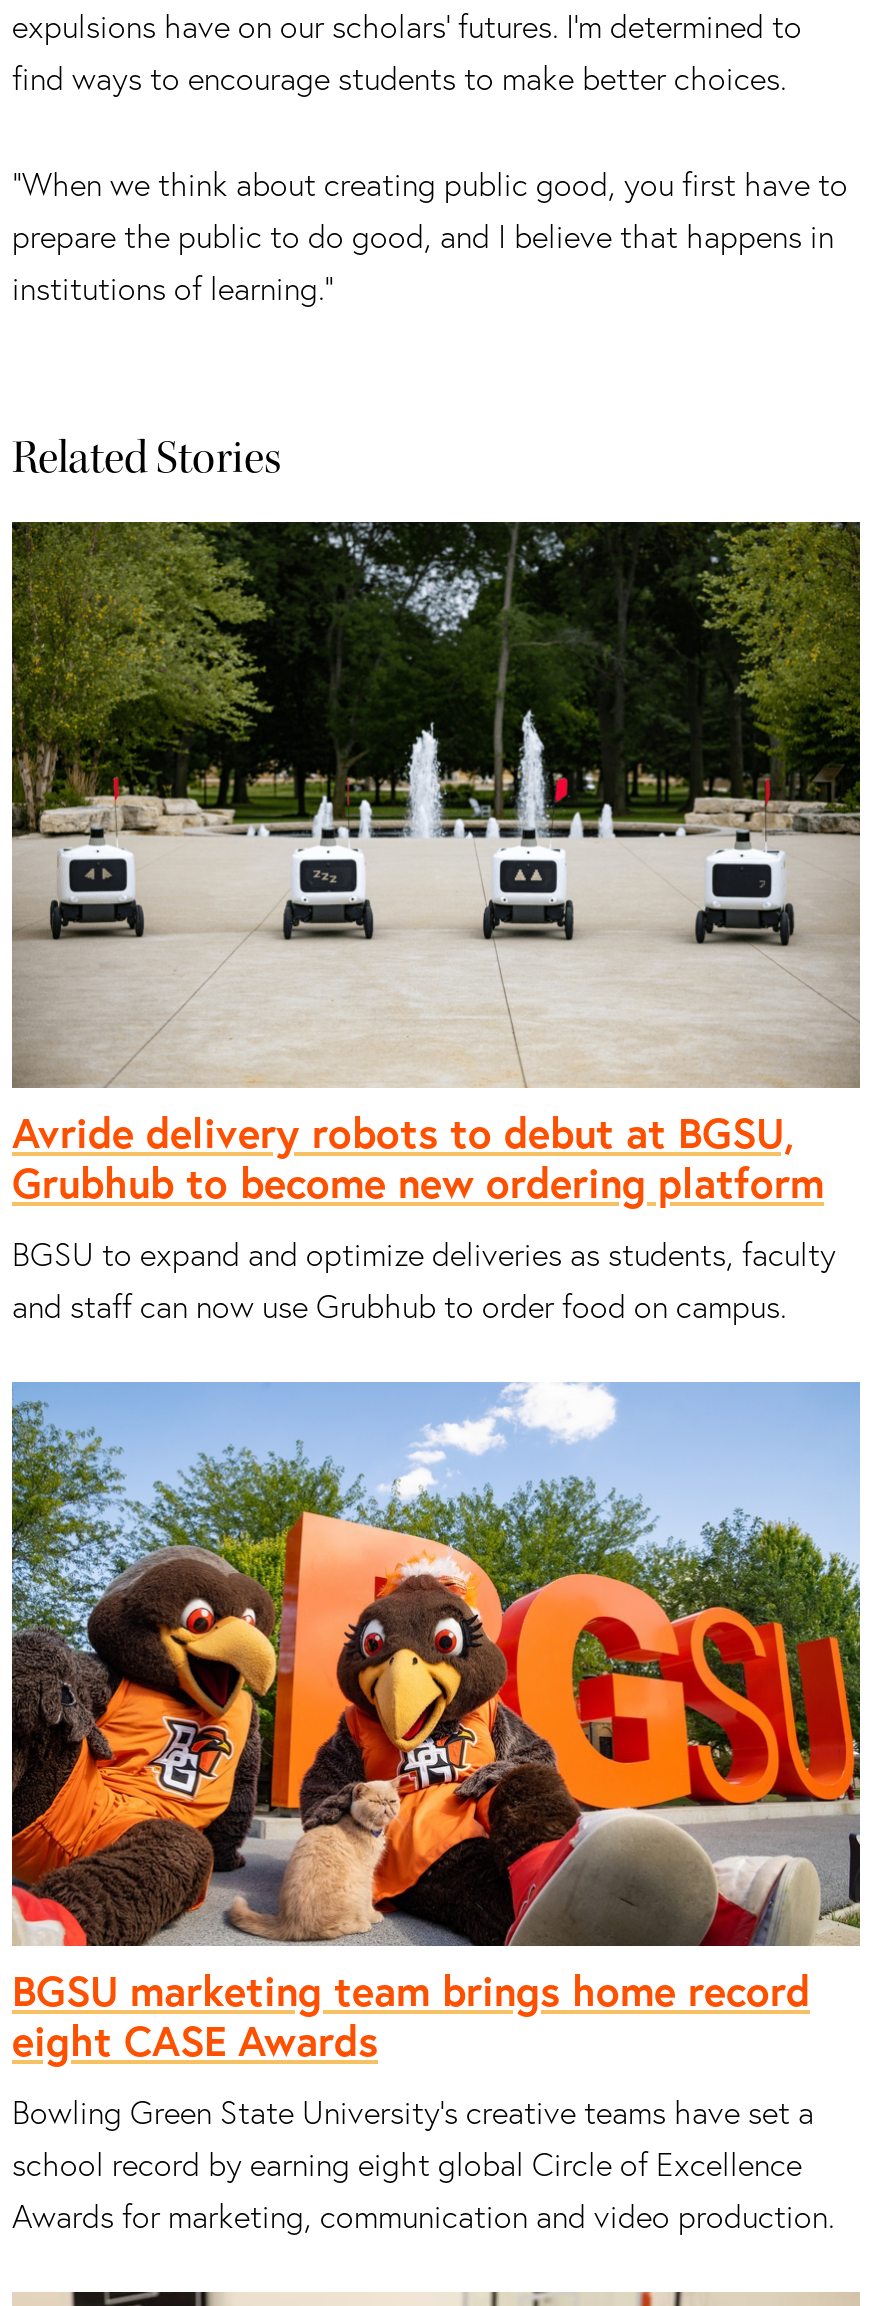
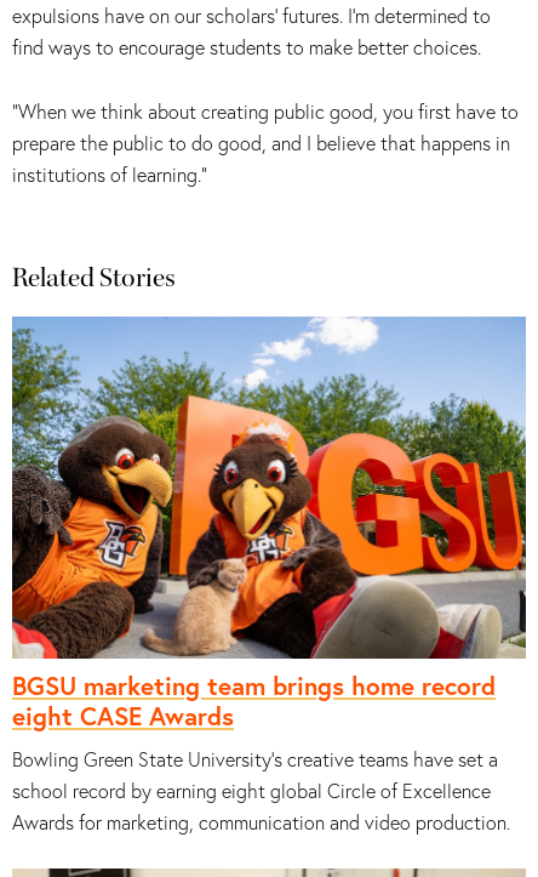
[10,520,862,1325] [image] | Avride delivery robots to debut at BGSU, | Grubhub to become new ordering platform | BGSU to expand and optimize deliveries as students, faculty | and staff can now use Grubhub to order food on campus. -> none

